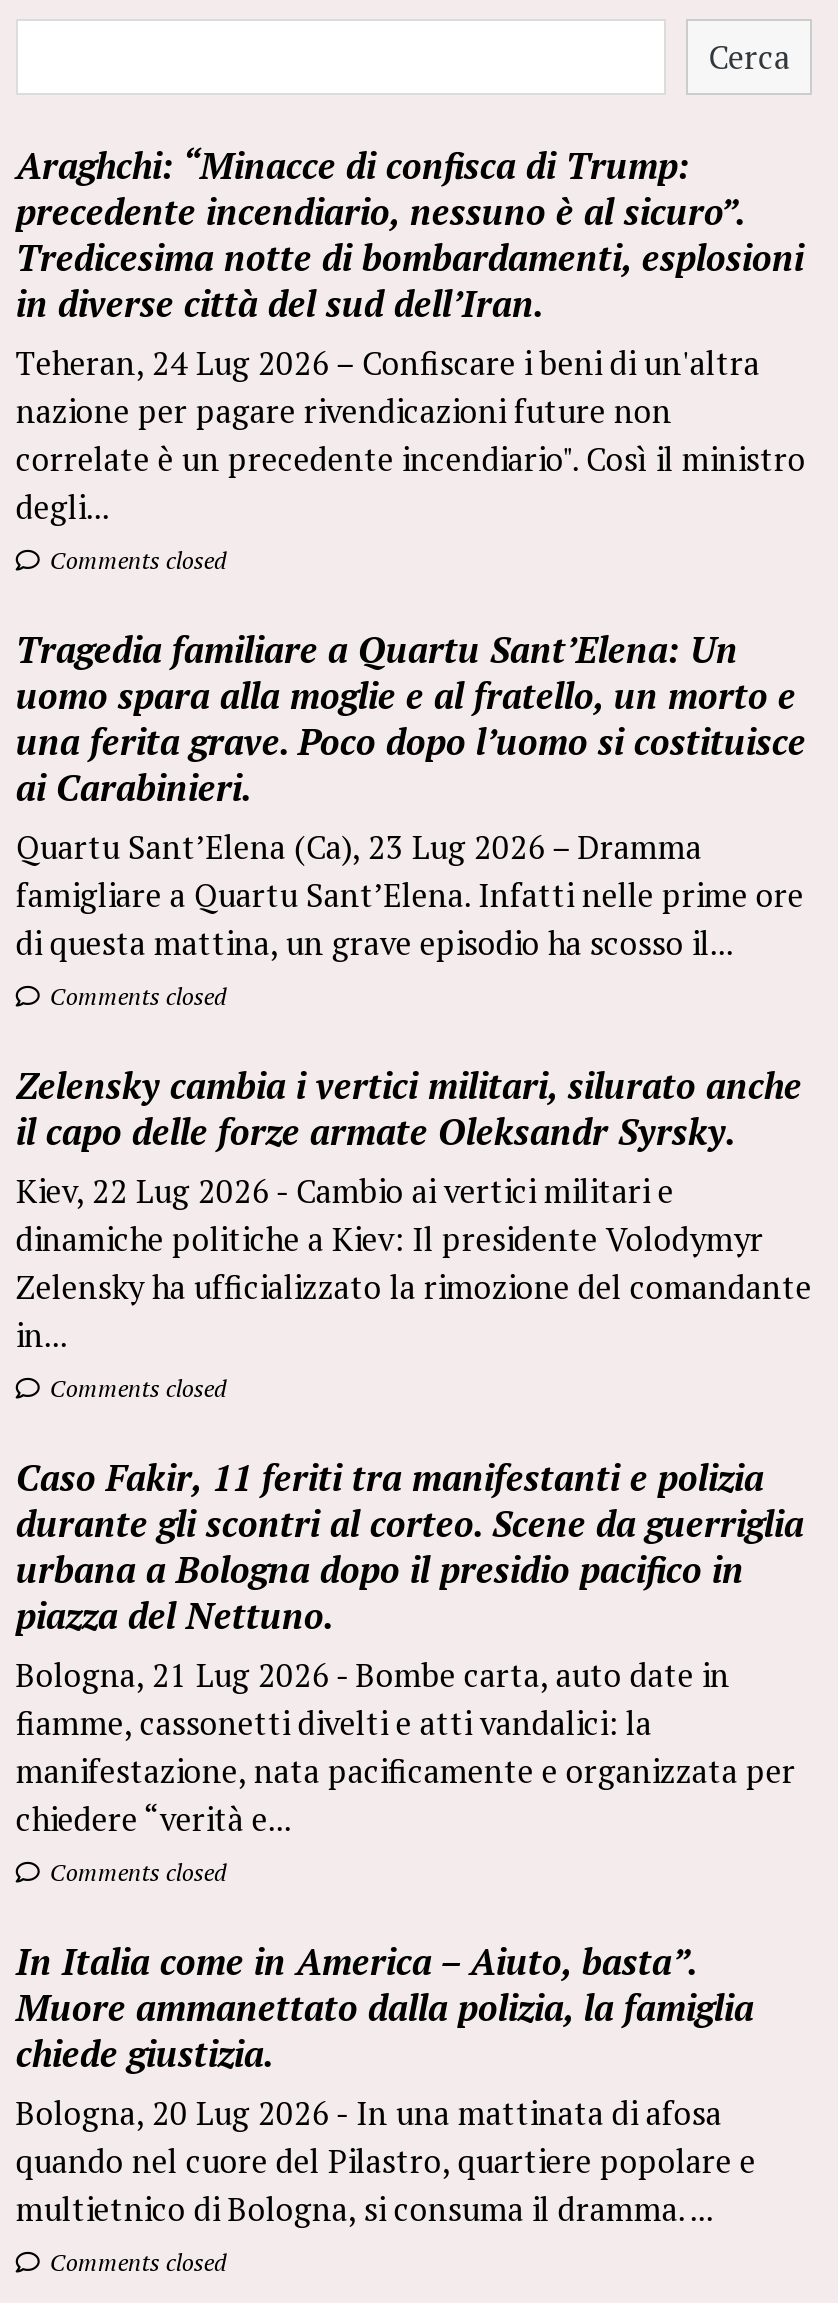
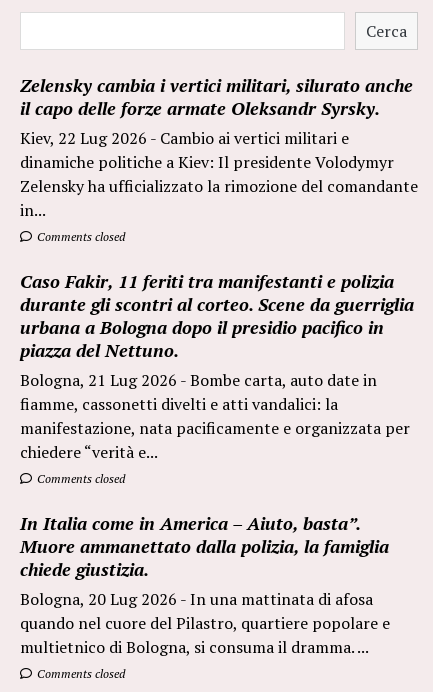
[16,141,806,1011] Araghchi: “Minacce di confisca di Trump: | precedente incendiario, nessuno è al sicuro”. | Tredicesima notte di bombardamenti, esplosioni | in diverse città del sud dell’Iran. | Teheran, 24 Lug 2026 – Confiscare i beni di un'altra | nazione per pagare rivendicazioni future non | correlate è un precedente incendiario". Così il ministro | degli... | Comments closed | Tragedia familiare a Quartu Sant’Elena: Un | uomo spara alla moglie e al fratello, un morto e | una ferita grave. Poco dopo l’uomo si costituisce | ai Carabinieri. | Quartu Sant’Elena (Ca), 23 Lug 2026 – Dramma | famigliare a Quartu Sant’Elena. Infatti nelle prime ore | di questa mattina, un grave episodio ha scosso il... | Comments closed -> none

